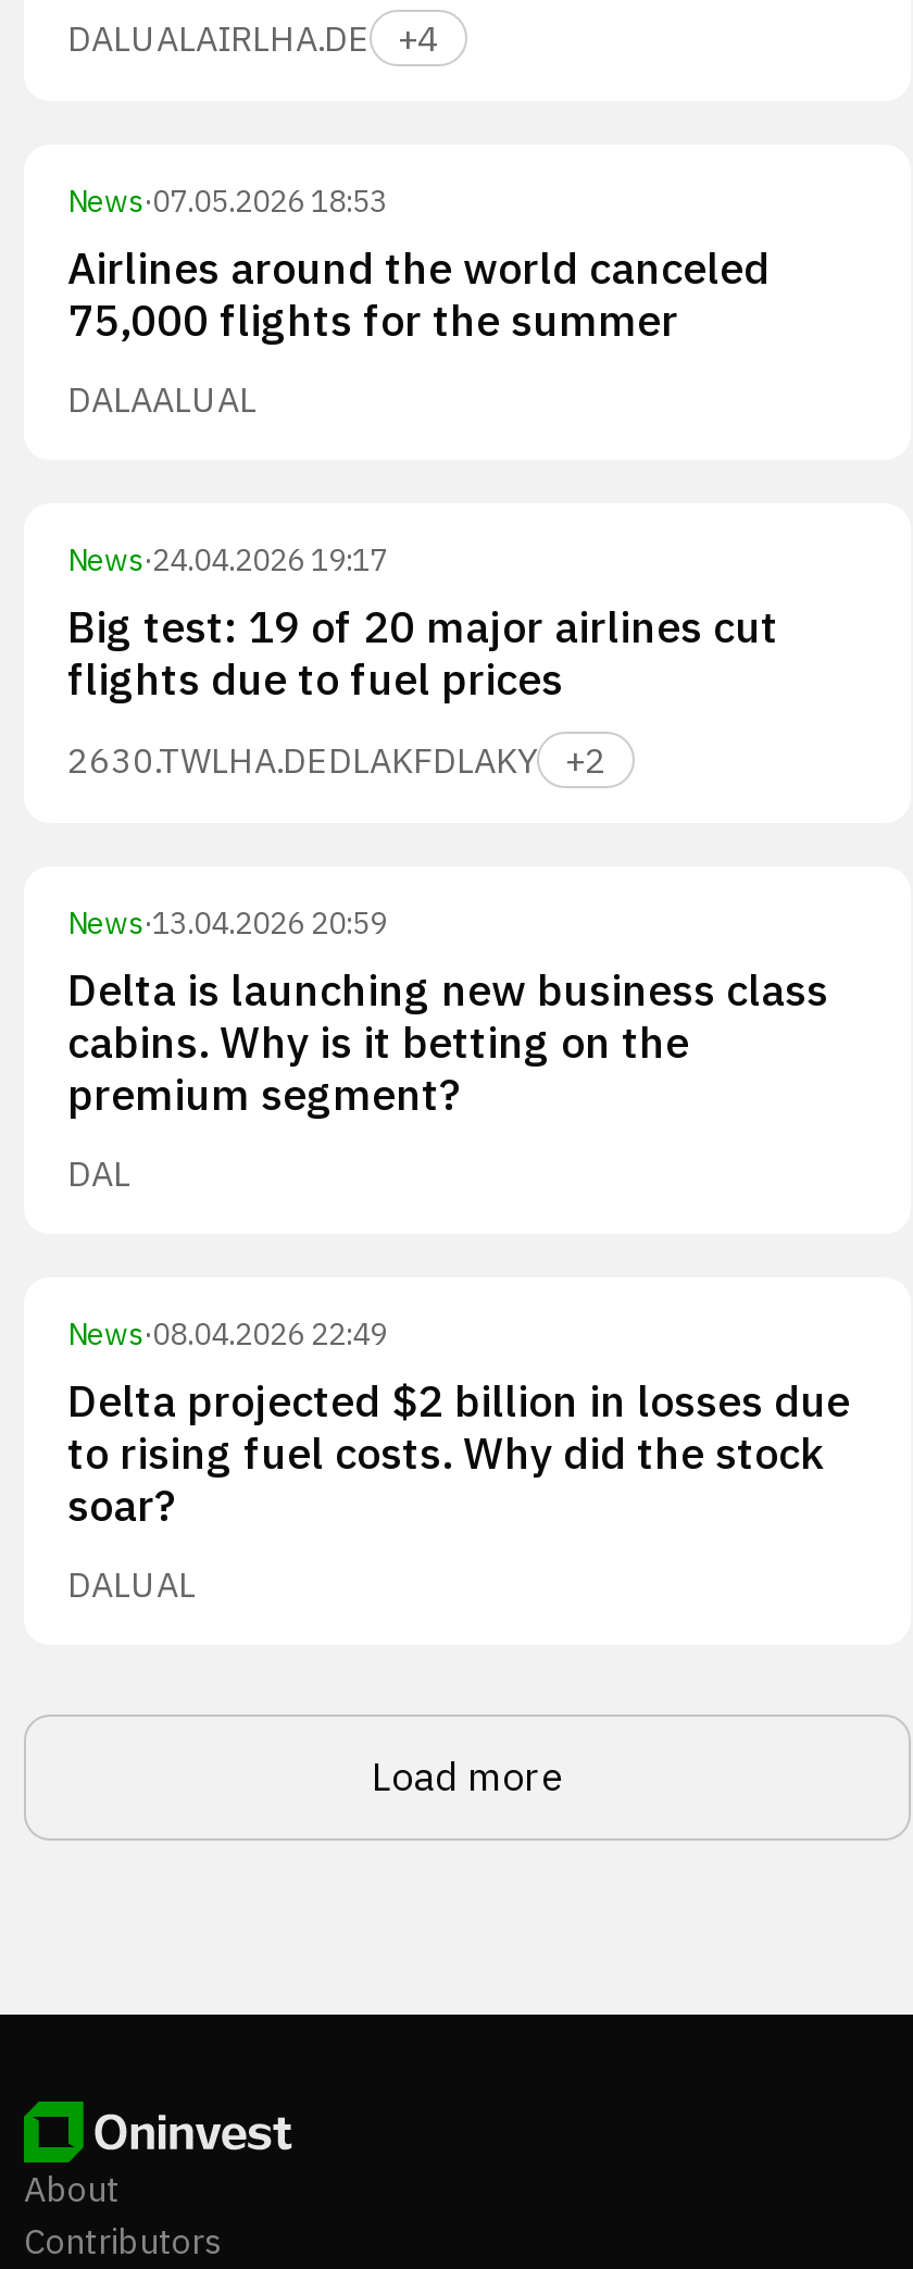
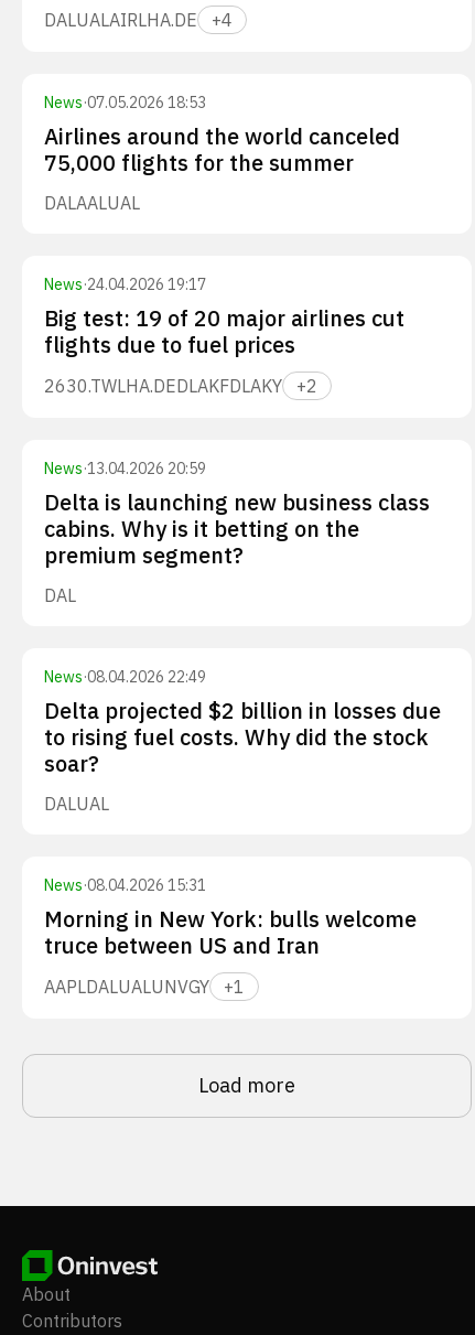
none -> [44,875,417,998] News·08.04.2026 15:31 | Morning in New York: bulls welcome | truce between US and Iran | AAPLDALUALUNVGY | +1

